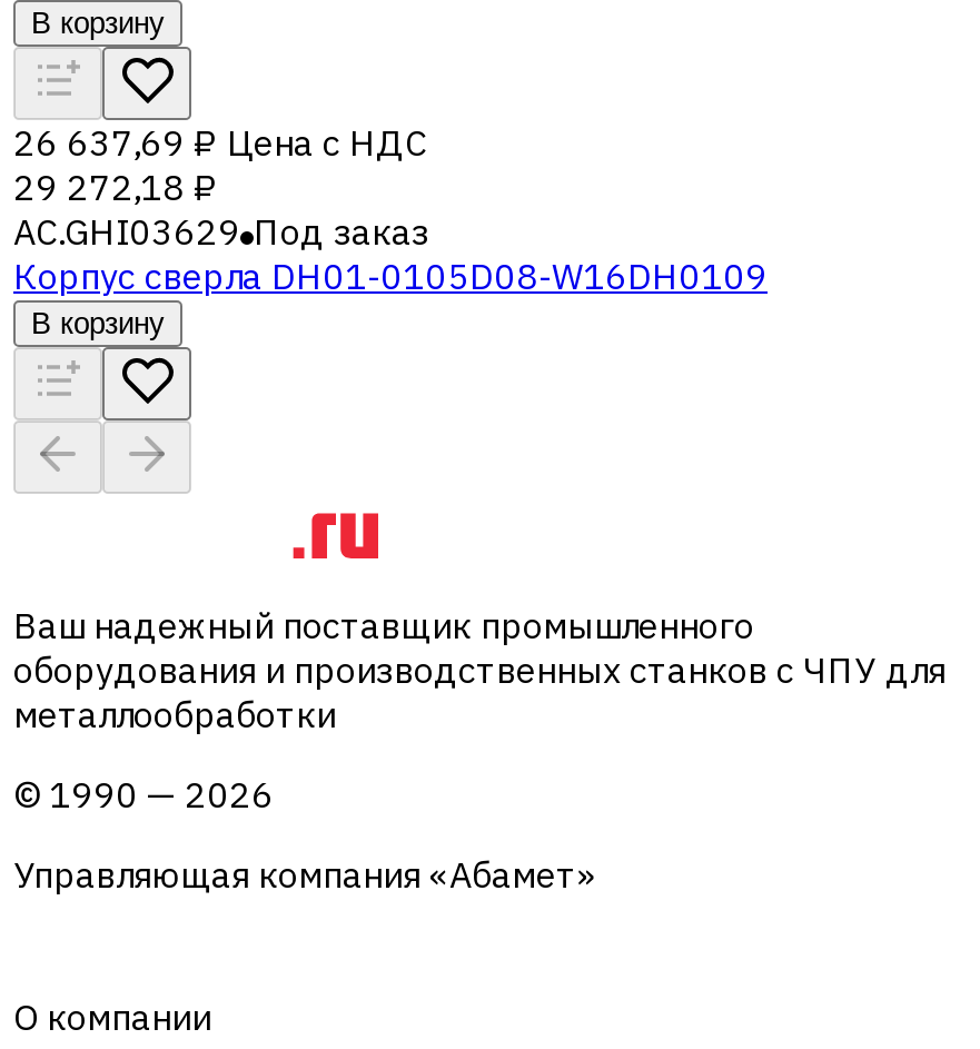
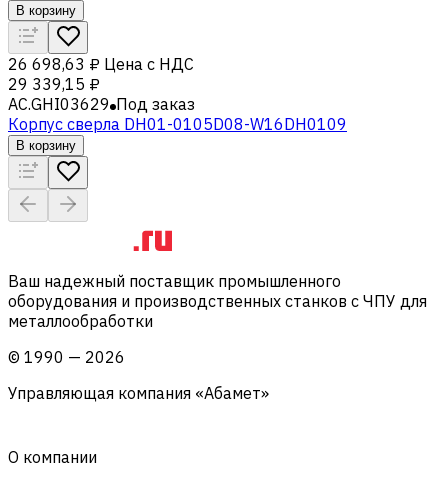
[13,120,427,164] 26 637,69 ₽ Цена с НДС -> [8,54,194,74] 26 698,63 ₽ Цена с НДС
[13,164,218,209] 29 272,18 ₽ -> [8,74,100,94] 29 339,15 ₽

